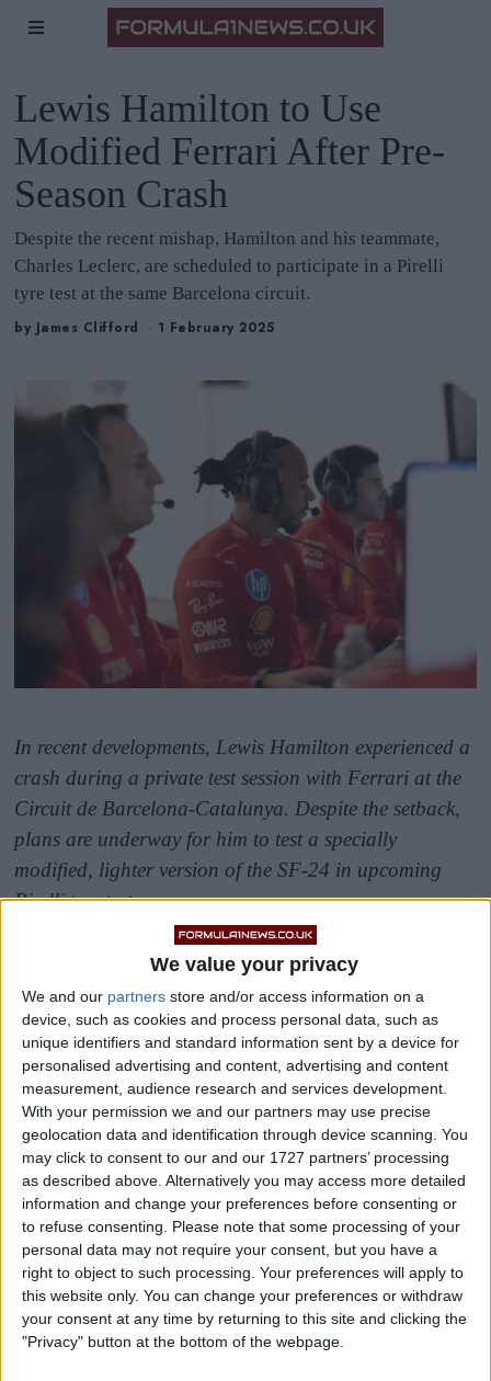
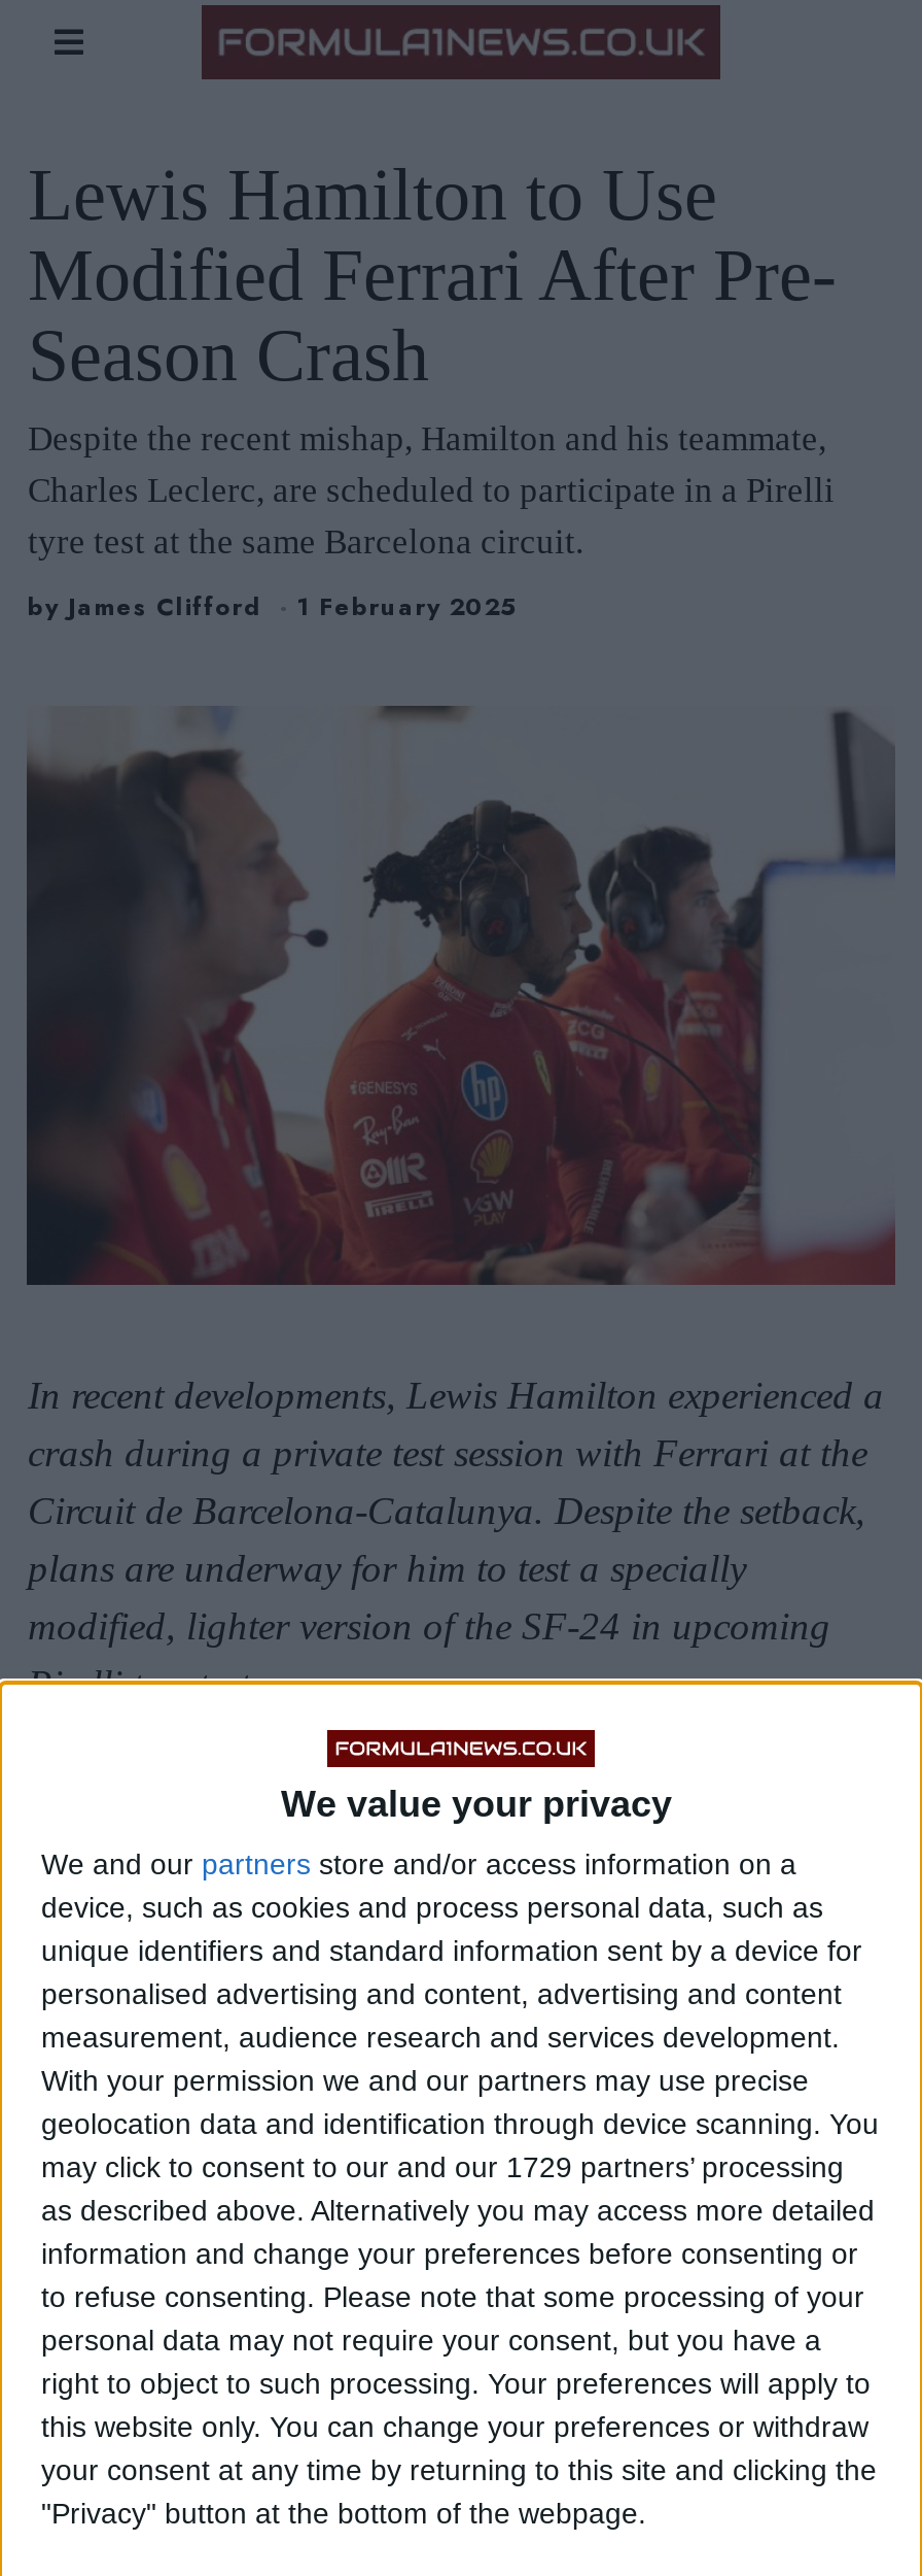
[22,1148,449,1166] may click to consent to our and our 1727 partners’ processing -> [41,2150,844,2183] may click to consent to our and our 1729 partners’ processing

